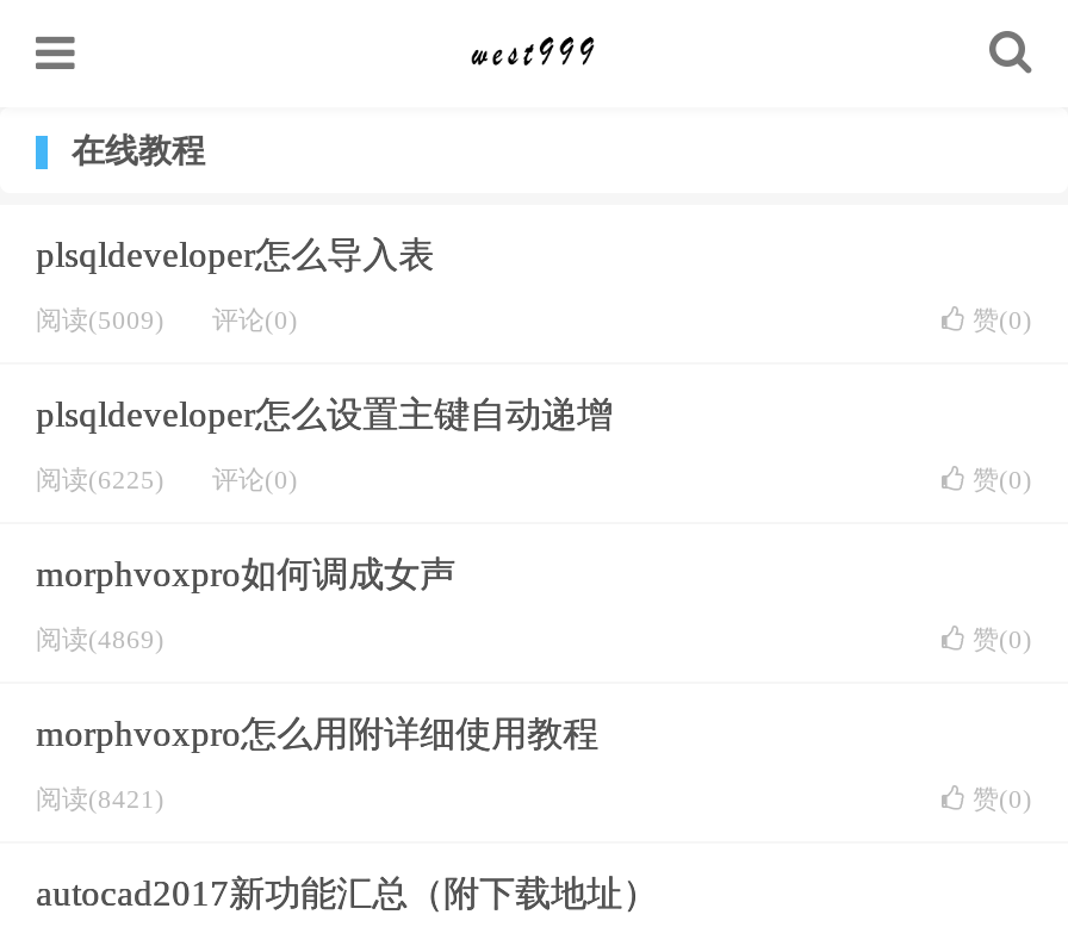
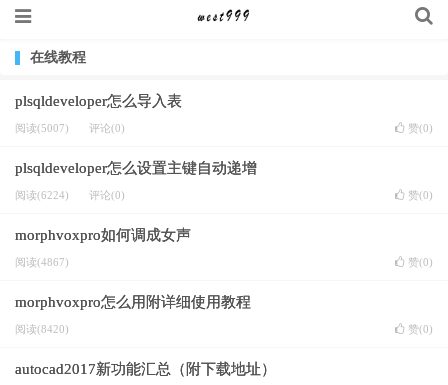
[36,305,298,334] 阅读(5009) 评论(0) -> [15,122,125,134] 阅读(5007) 评论(0)
[36,465,298,493] 阅读(6225) 评论(0) -> [15,189,125,201] 阅读(6224) 评论(0)
[36,624,164,653] 阅读(4869) -> [15,256,69,268] 阅读(4867)
[36,784,164,813] 阅读(8421) -> [15,323,69,335] 阅读(8420)

